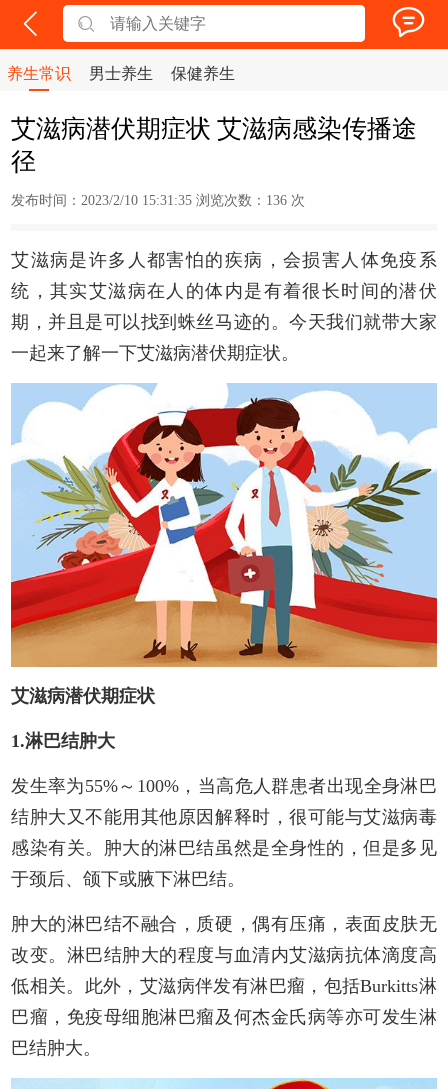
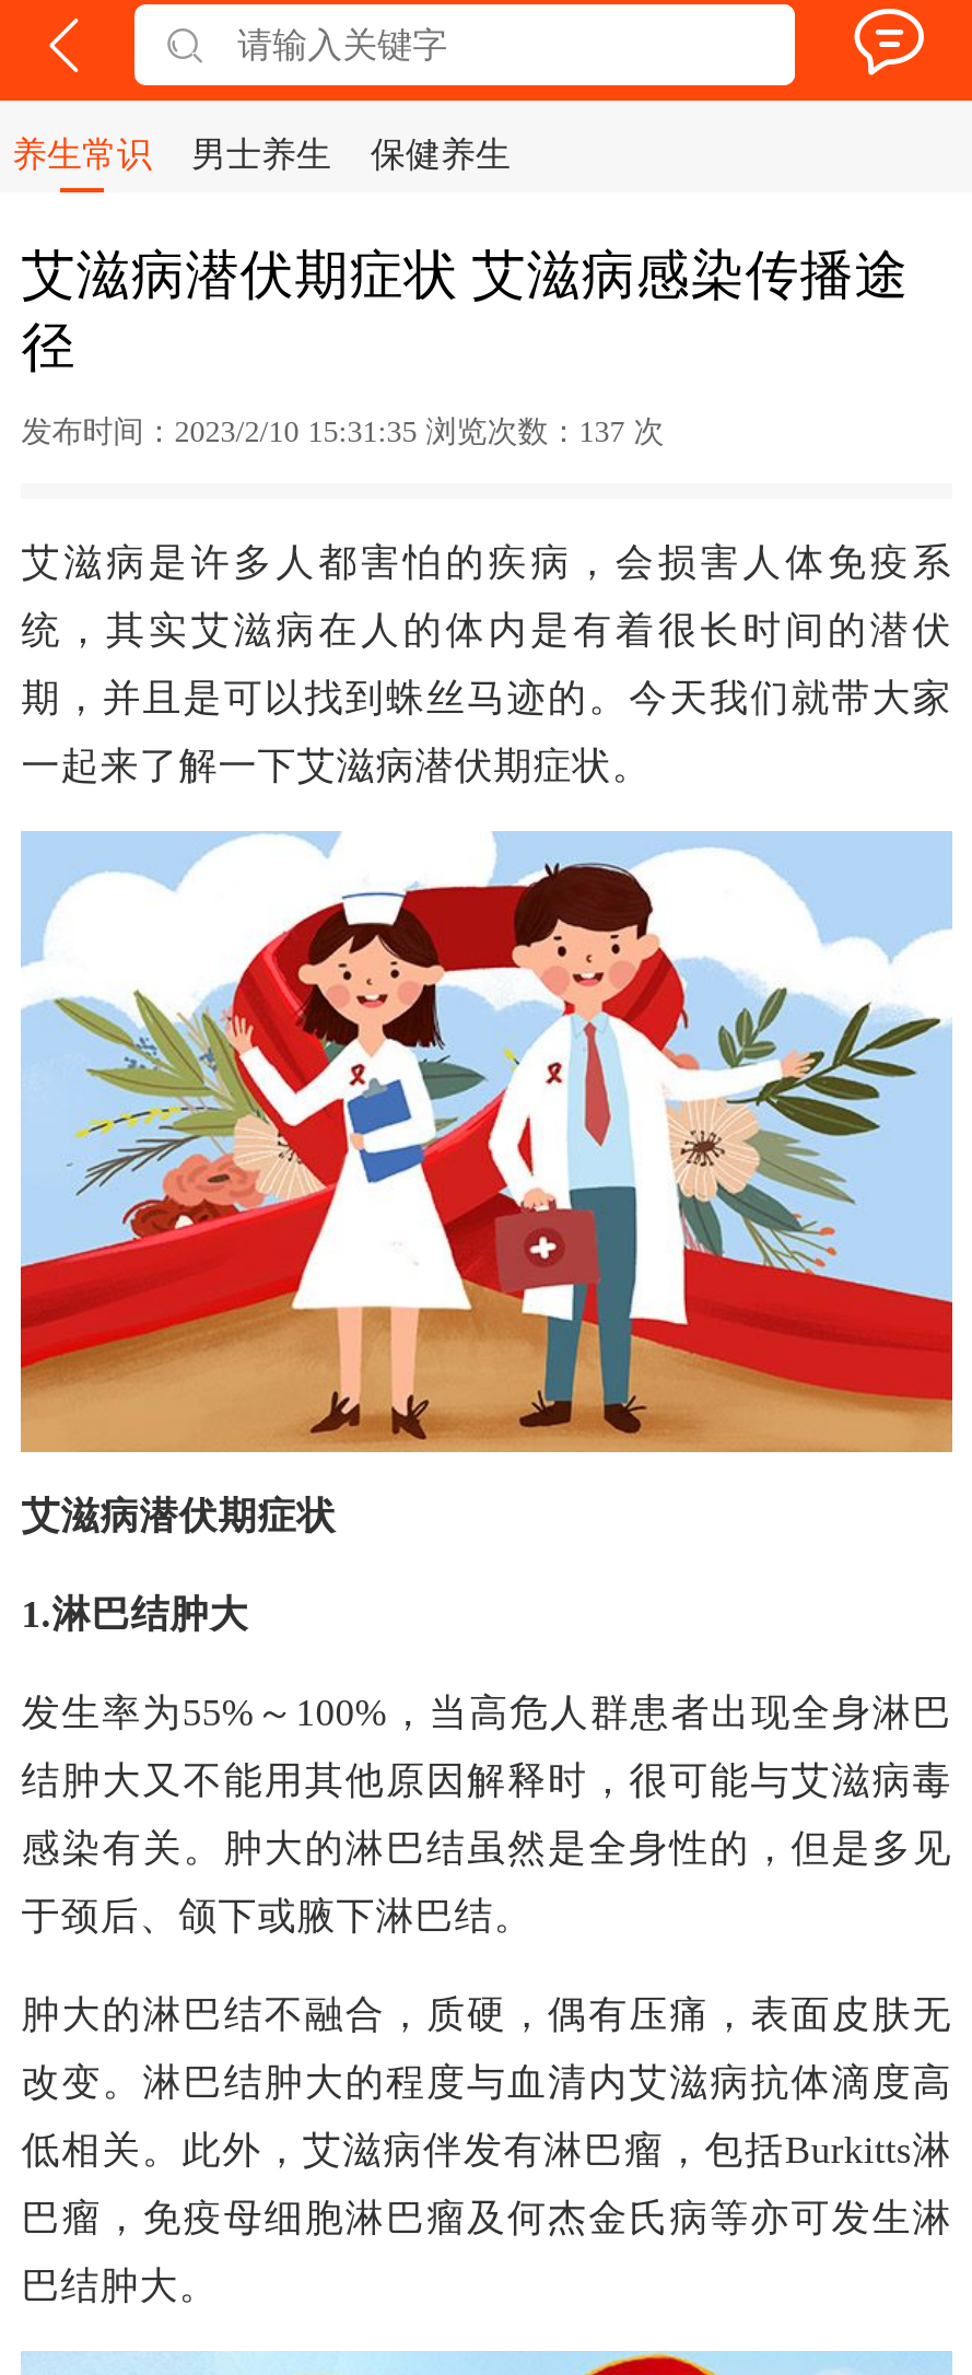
[11,193,305,208] 发布时间：2023/2/10 15:31:35 浏览次数：136 次 -> [21,416,664,448] 发布时间：2023/2/10 15:31:35 浏览次数：137 次

